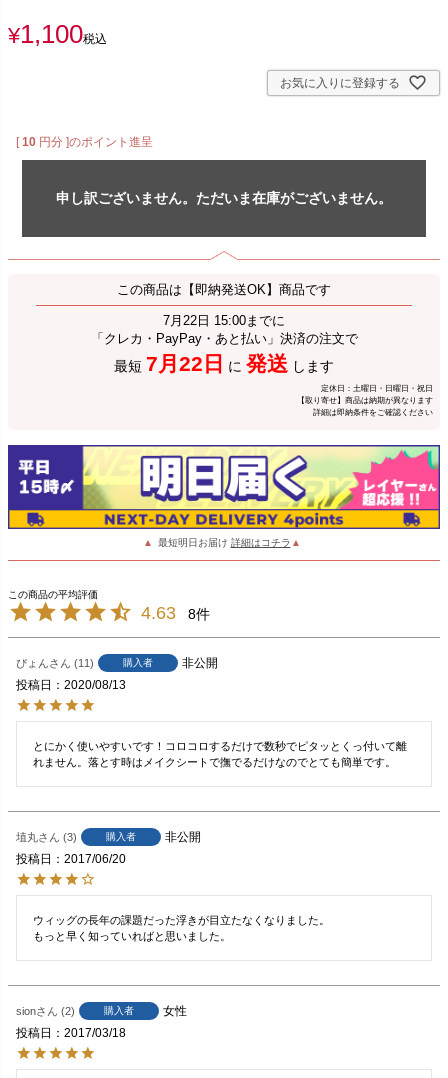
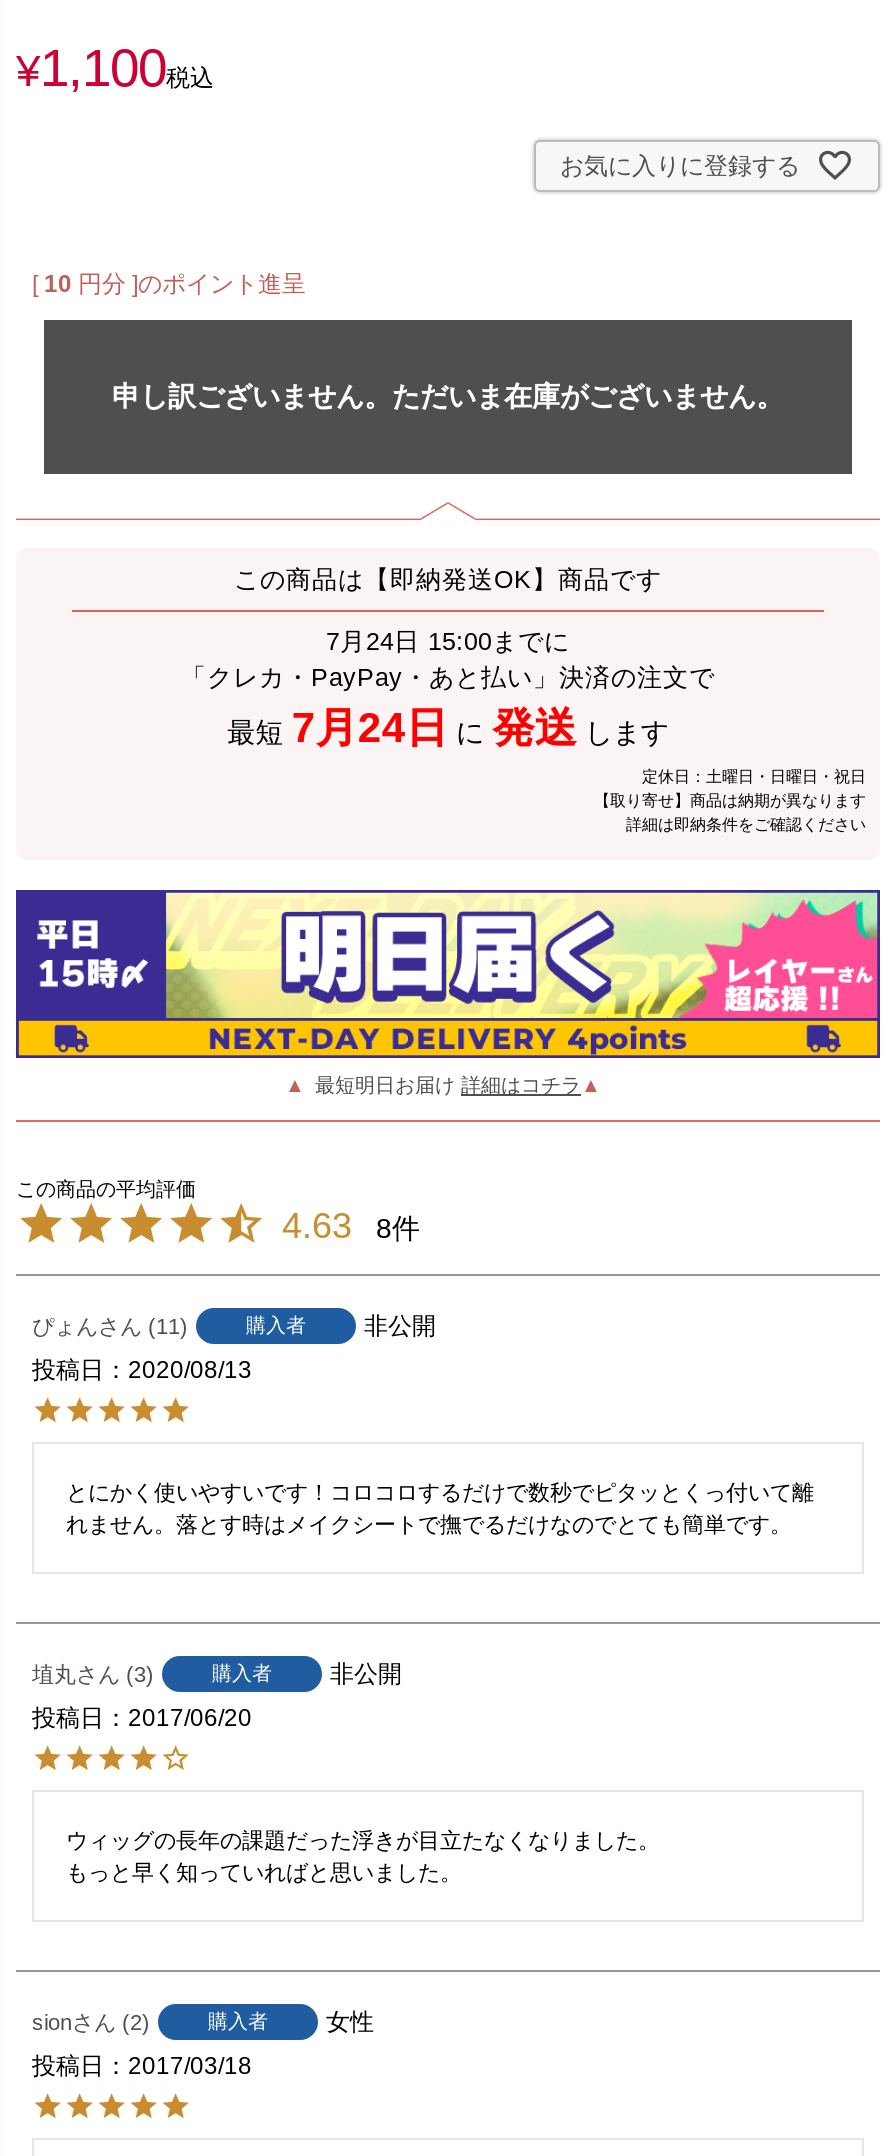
[163,314,285,328] 7月22日 15:00までに -> [326,629,570,657] 7月24日 15:00までに
[114,352,334,375] 最短 7月22日 に 発送 します -> [227,705,669,751] 最短 7月24日 に 発送 します

